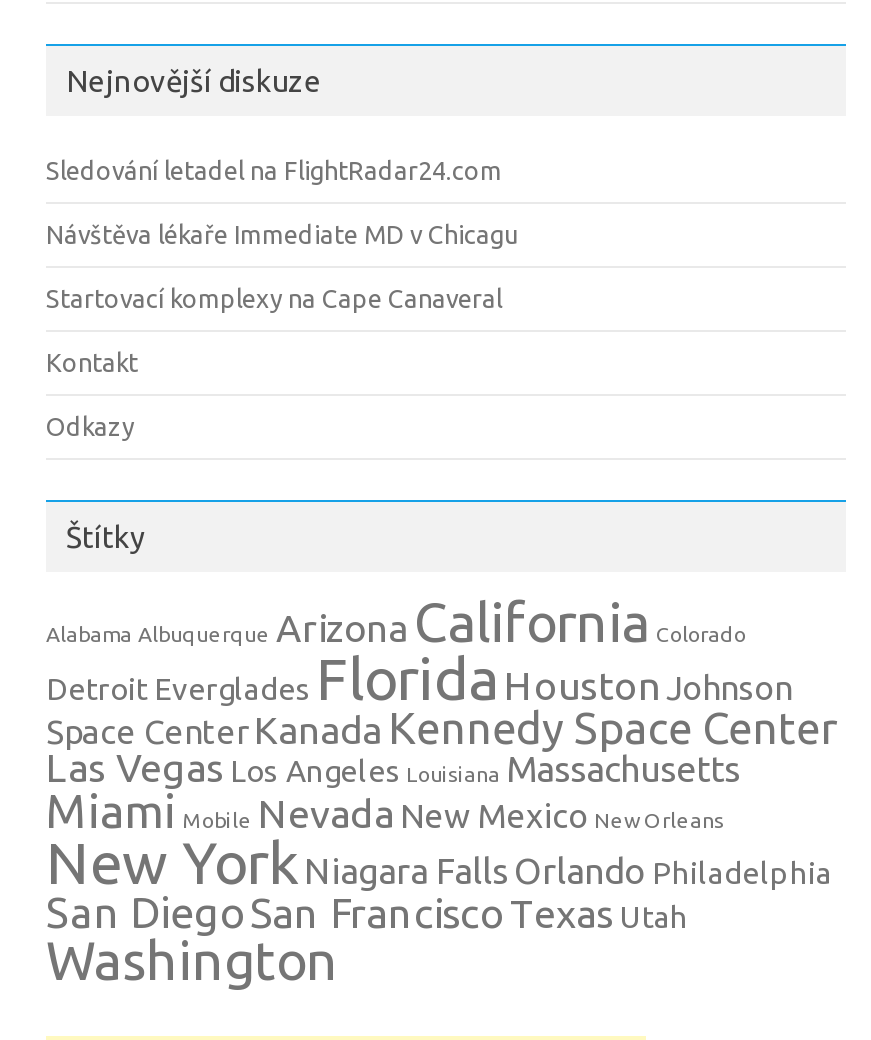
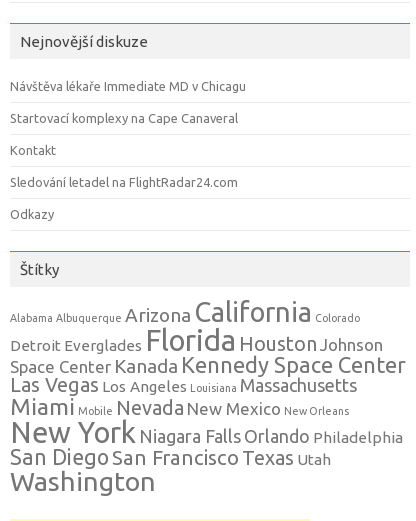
moved [46,155,502,183] -> [10,175,238,189]: Sledování letadel na FlightRadar24.com
moved [46,219,518,375] -> [10,79,246,157]: Návštěva lékaře Immediate MD v Chicagu | Startovací komplexy na Cape Canaveral | Kontakt

